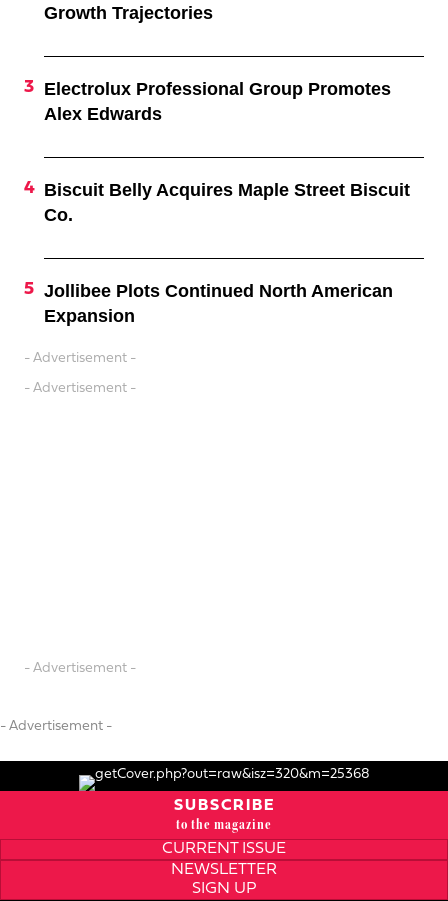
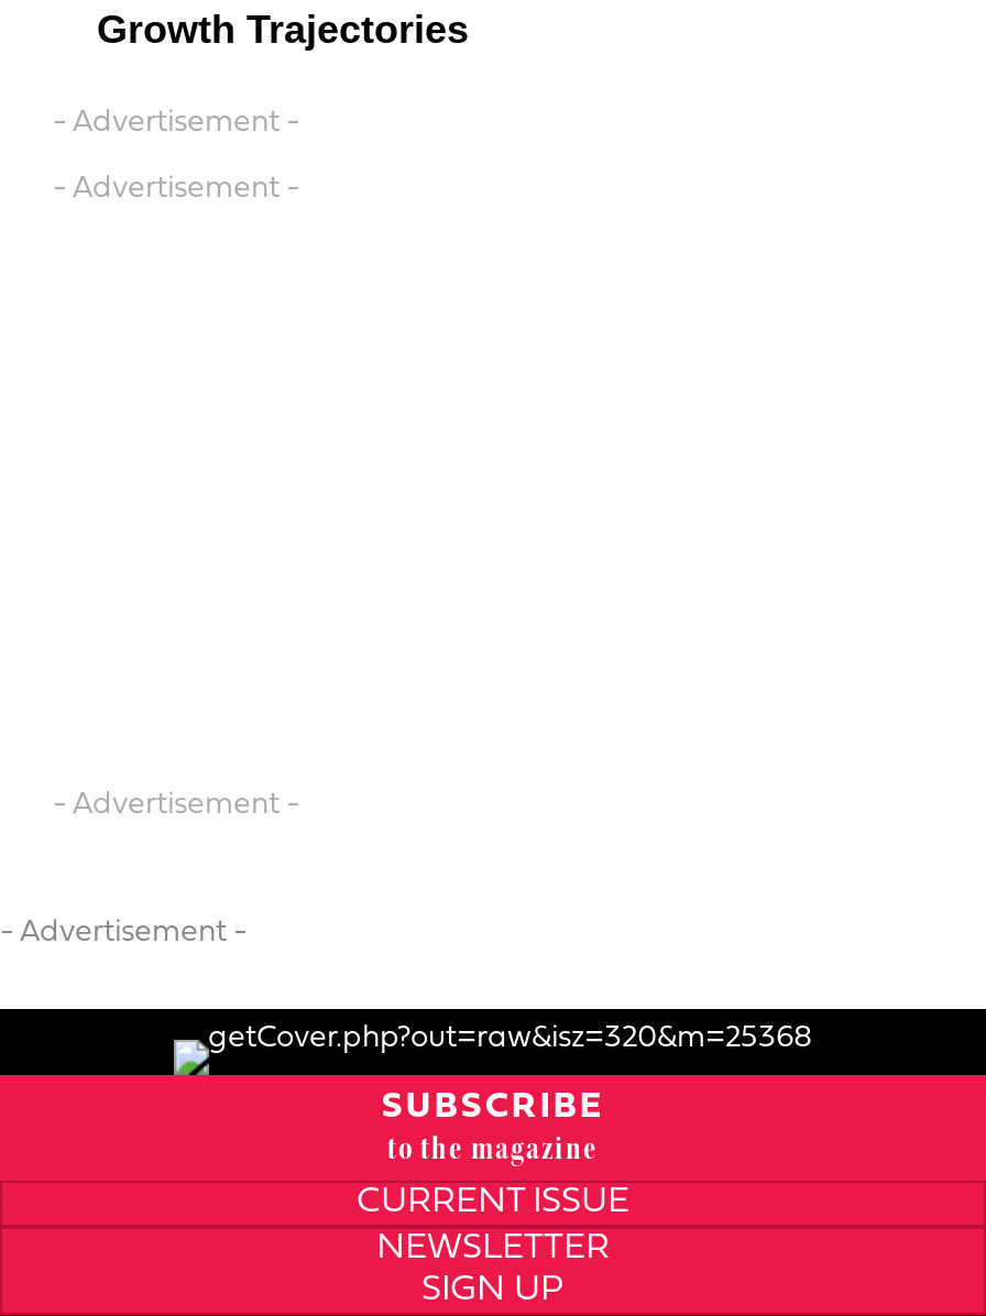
[44,79,391,124] Electrolux Professional Group Promotes | Alex Edwards -> none
[44,180,410,225] Biscuit Belly Acquires Maple Street Biscuit | Co. -> none
[44,281,393,326] Jollibee Plots Continued North American | Expansion -> none

